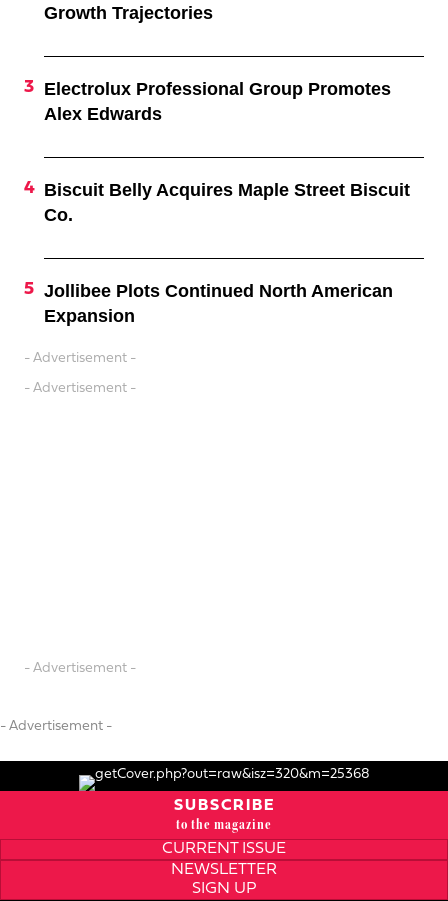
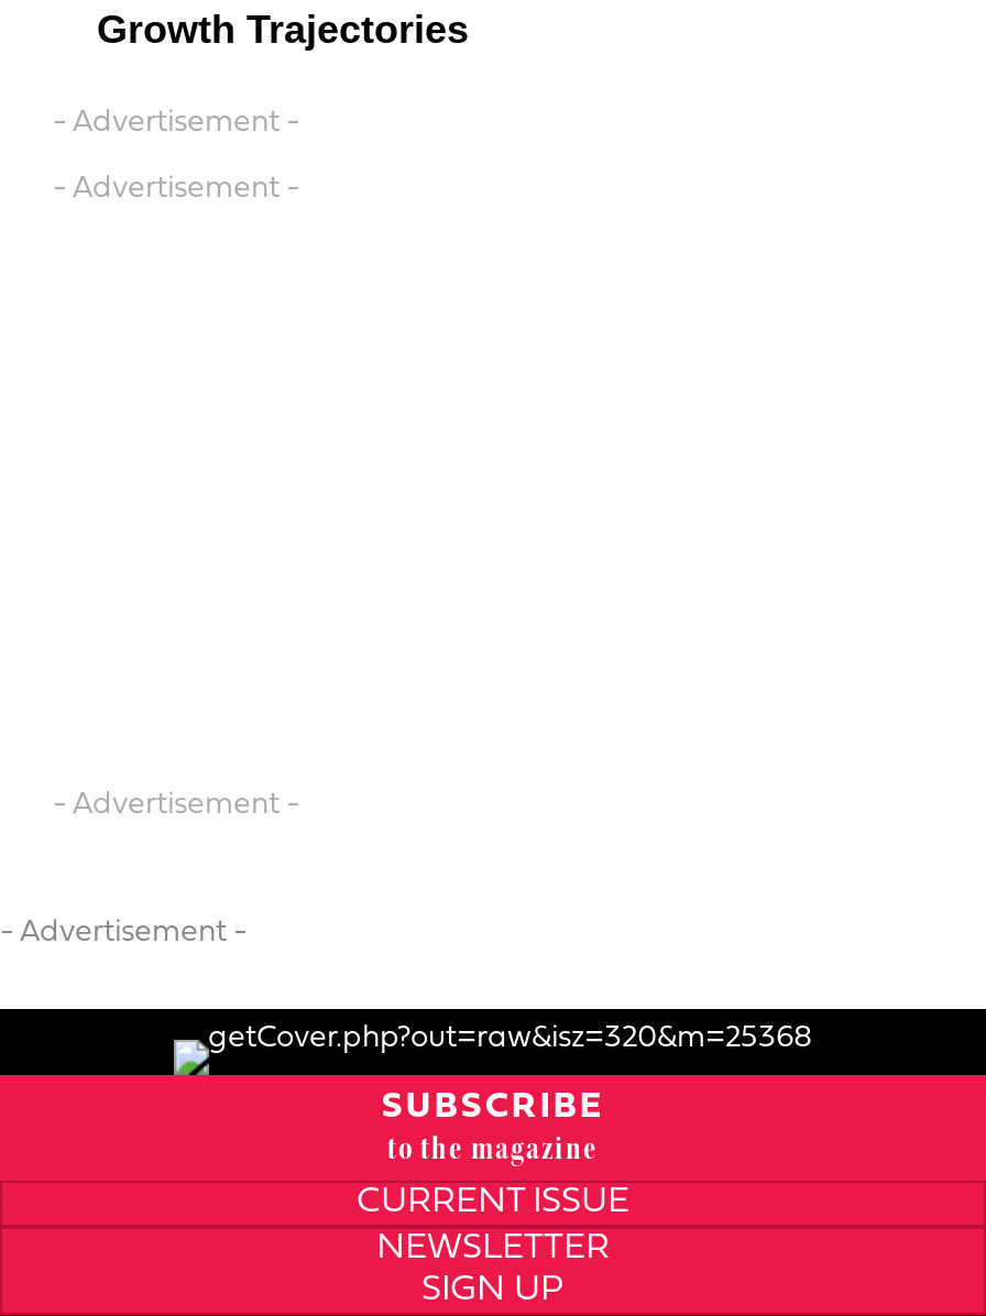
[44,79,391,124] Electrolux Professional Group Promotes | Alex Edwards -> none
[44,180,410,225] Biscuit Belly Acquires Maple Street Biscuit | Co. -> none
[44,281,393,326] Jollibee Plots Continued North American | Expansion -> none

